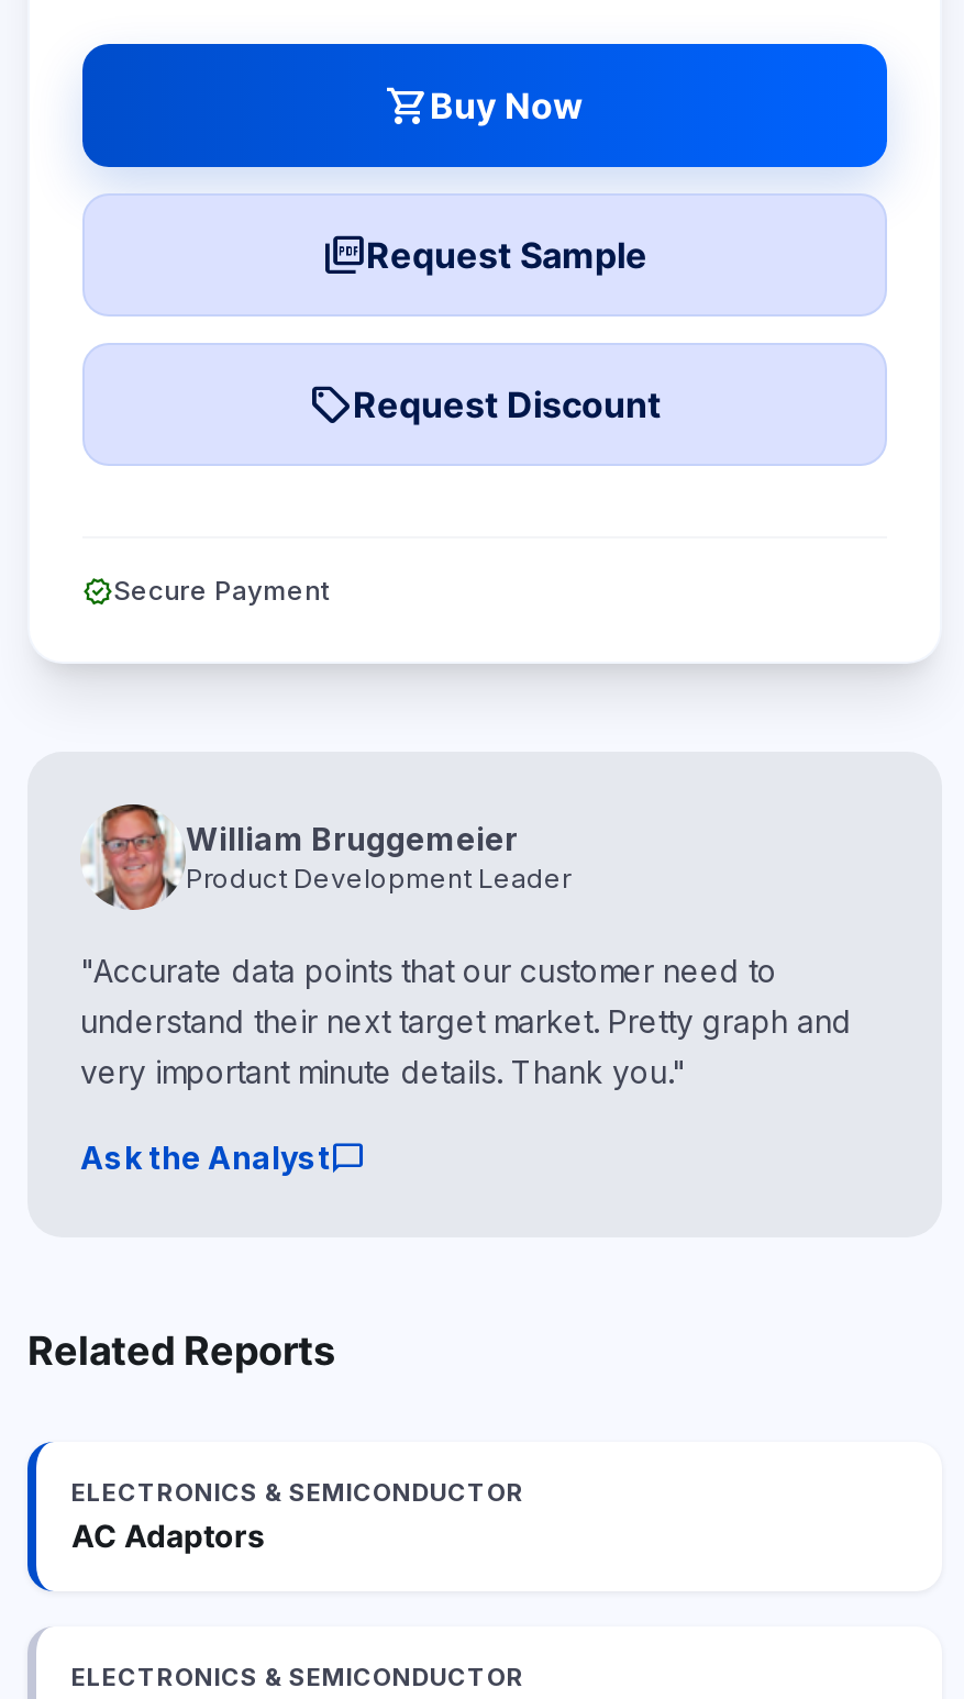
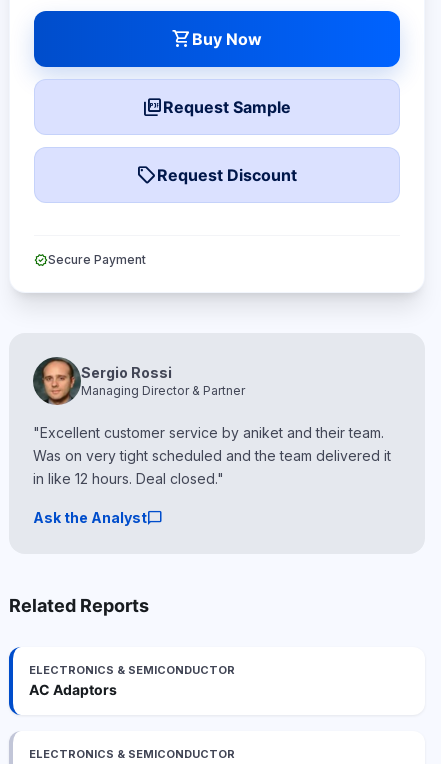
[80,807,570,908] [image] | William Bruggemeier | Product Development Leader -> [32,357,245,404] [image] | Sergio Rossi | Managing Director & Partner
[80,952,852,1090] "Accurate data points that our customer need to | understand their next target market. Pretty graph and | very important minute details. Thank you." -> [33,424,391,487] "Excellent customer service by aniket and their team. | Was on very tight scheduled and the team delivered it | in like 12 hours. Deal closed."

